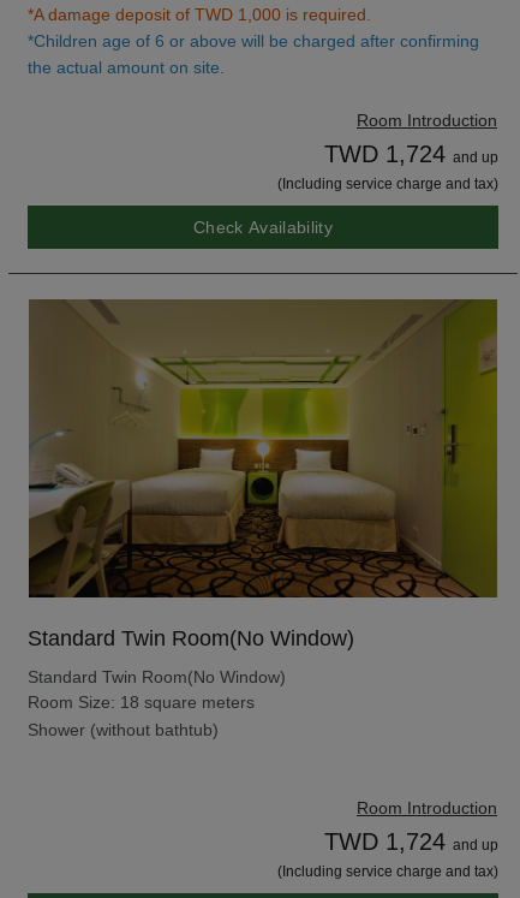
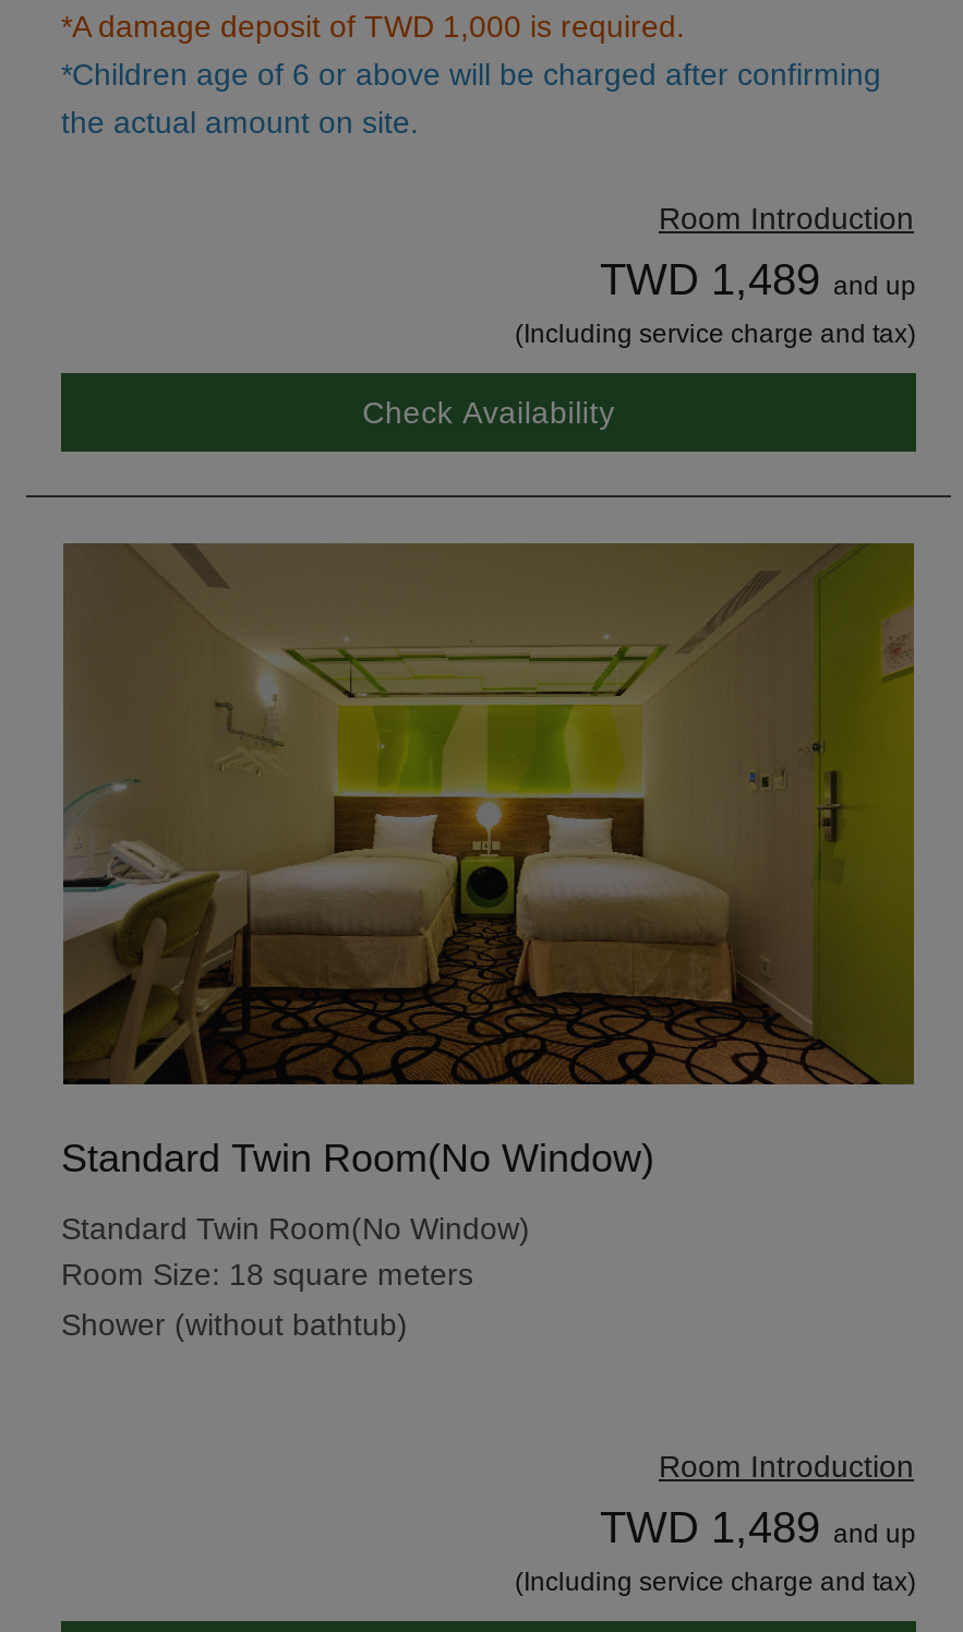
[324,140,498,167] TWD 1,724 and up -> [600,255,916,303] TWD 1,489 and up
[324,829,498,855] TWD 1,724 and up -> [600,1504,916,1552] TWD 1,489 and up

